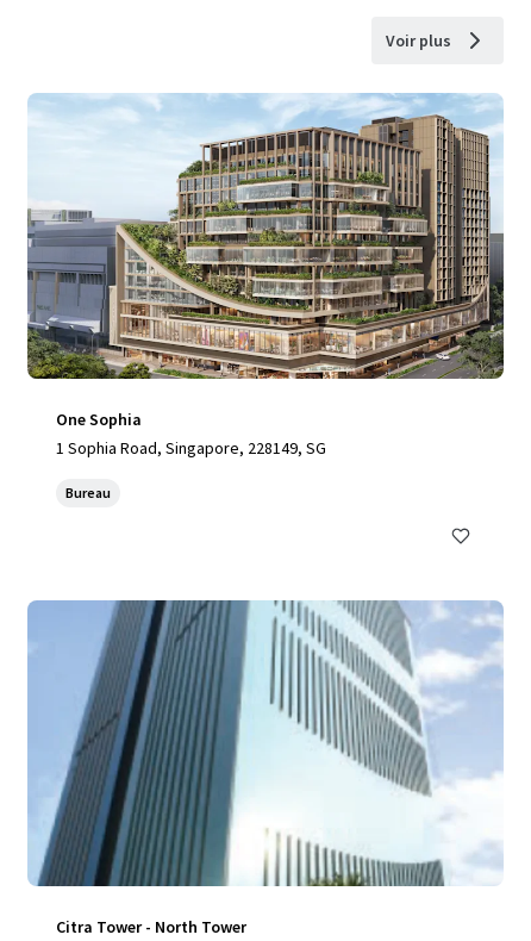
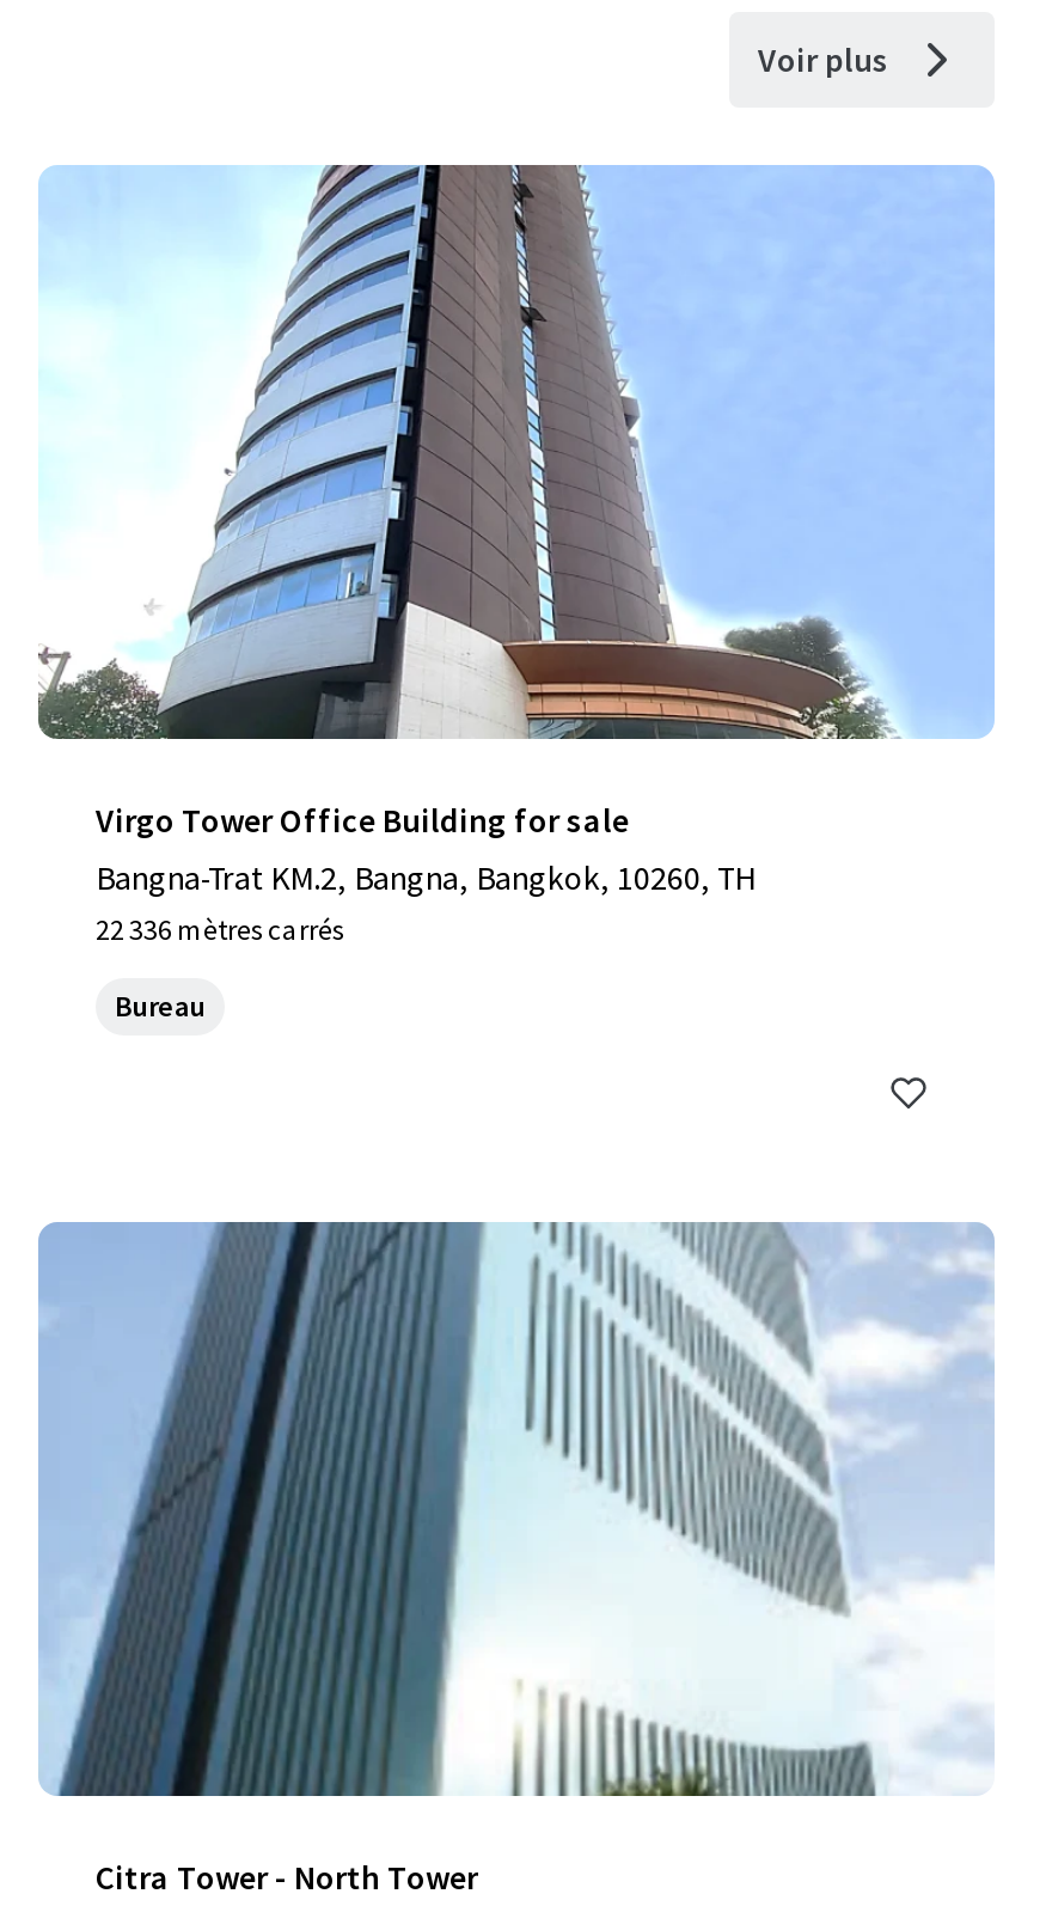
[26,93,505,459] [image] | One Sophia | 1 Sophia Road, Singapore, 228149, SG -> [38,163,995,947] [image] | Virgo Tower Office Building for sale | Bangna-Trat KM.2, Bangna, Bangkok, 10260, TH | 22 336 mètres carrés

